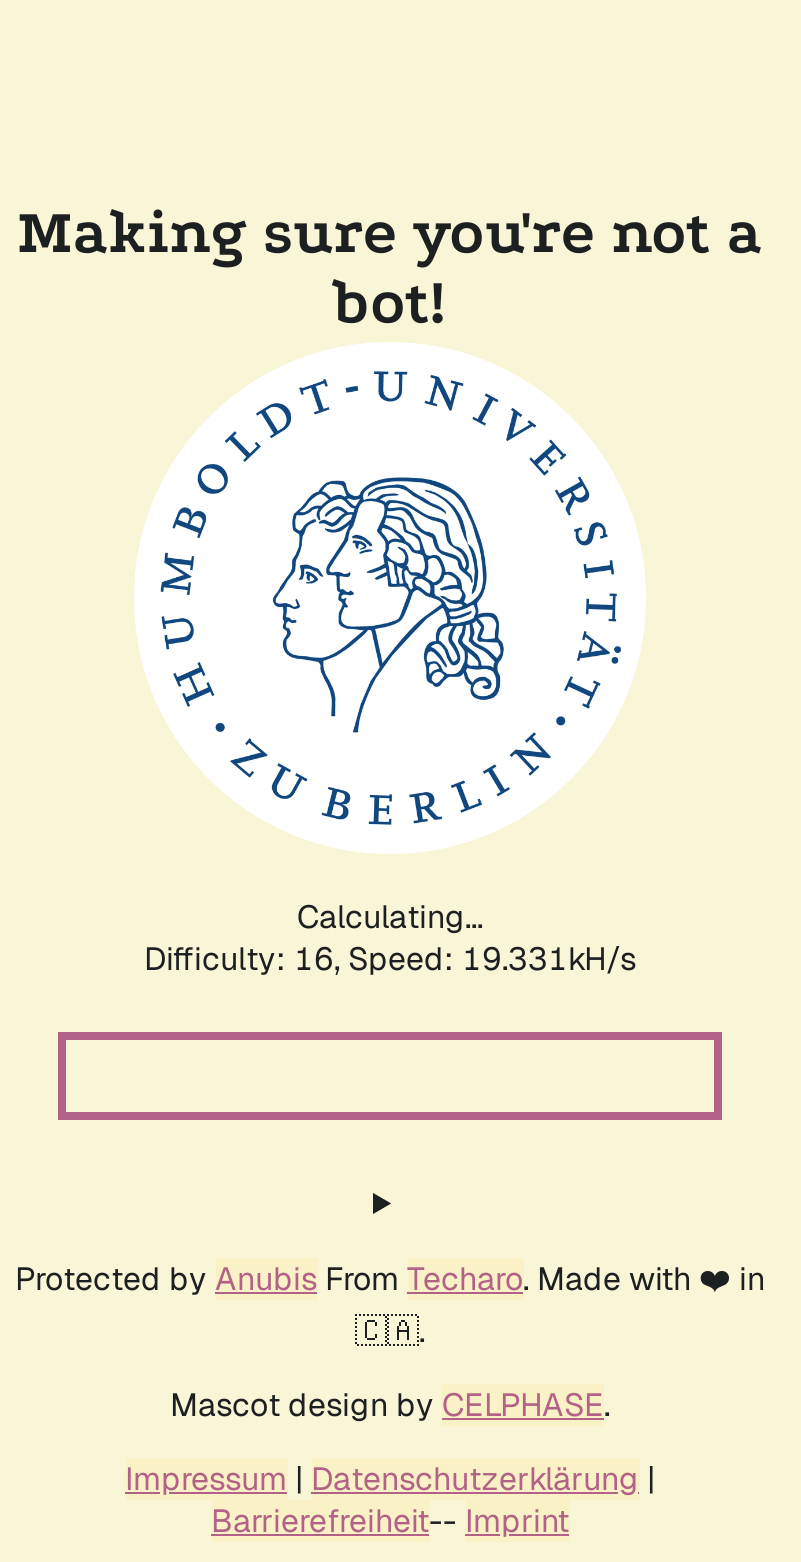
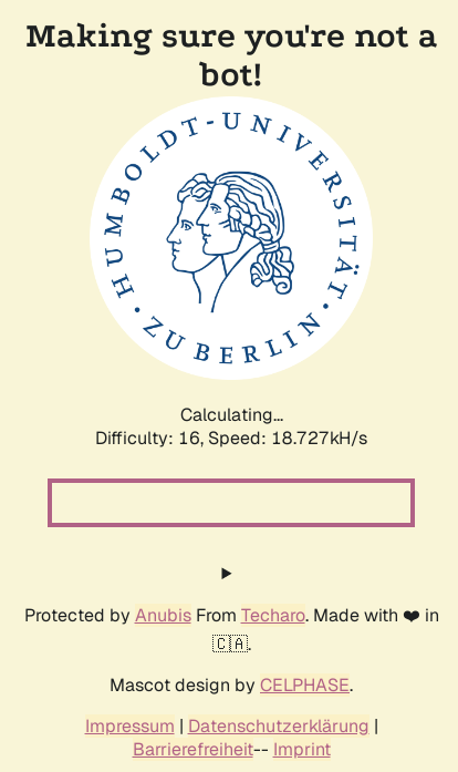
[144,938,636,980] Difficulty: 16, Speed: 19.331kH/s -> [95,426,367,450] Difficulty: 16, Speed: 18.727kH/s

